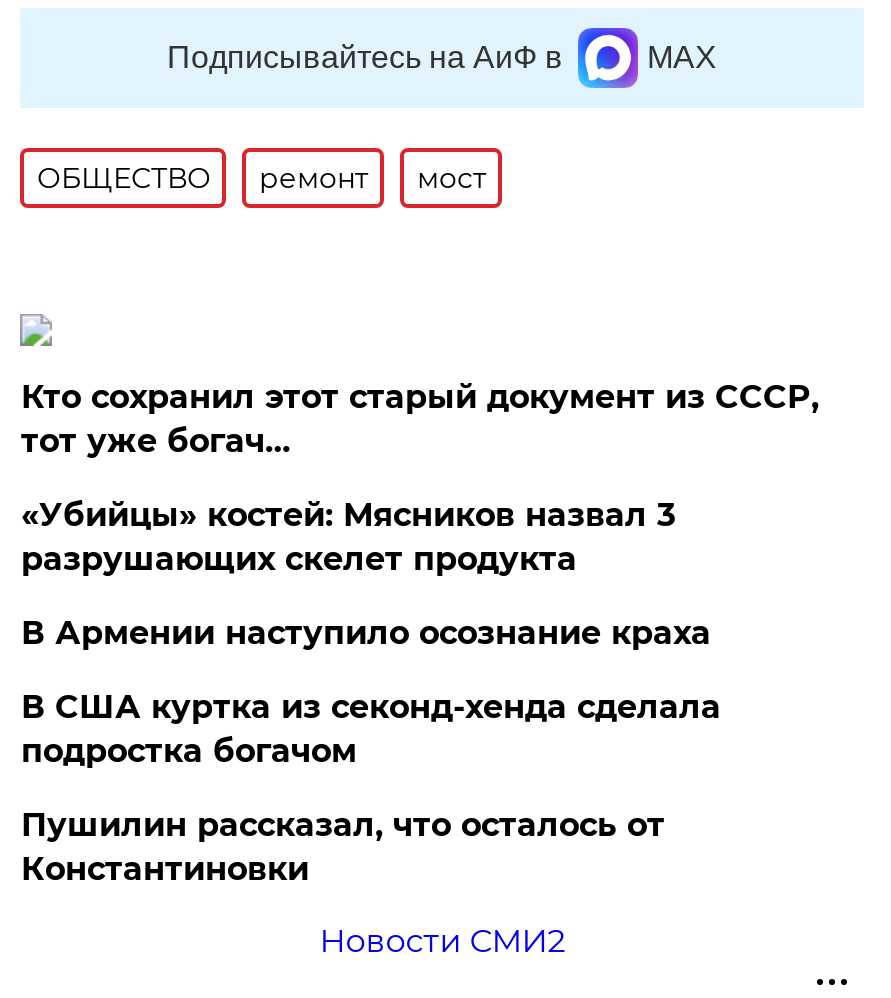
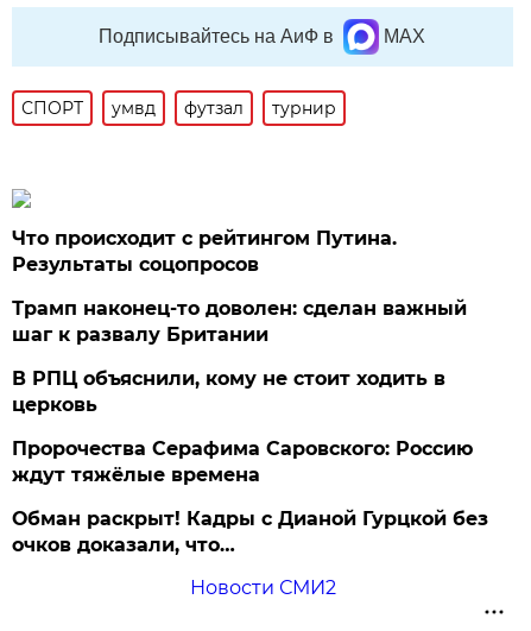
[37,160,487,196] ОБЩЕСТВО | ремонт | мост -> [22,97,337,119] СПОРТ | умвд | футзал | турнир
[21,378,819,460] Кто сохранил этот старый документ из СССР, | тот уже богач… -> [12,227,397,276] Что происходит с рейтингом Путина. | Результаты соцопросов
[21,496,675,578] «Убийцы» костей: Мясников назвал 3 | разрушающих скелет продукта -> [12,297,467,346] Трамп наконец-то доволен: сделан важный | шаг к развалу Британии
[21,614,711,652] В Армении наступило осознание краха -> [12,367,446,416] В РПЦ объяснили, кому не стоит ходить в | церковь
[21,688,721,770] В США куртка из секонд-хенда сделала | подростка богачом -> [12,437,473,486] Пророчества Серафима Саровского: Россию | ждут тяжёлые времена
[21,806,665,888] Пушилин рассказал, что осталось от | Константиновки -> [12,507,489,556] Обман раскрыт! Кадры с Дианой Гурцкой без | очков доказали, что…

